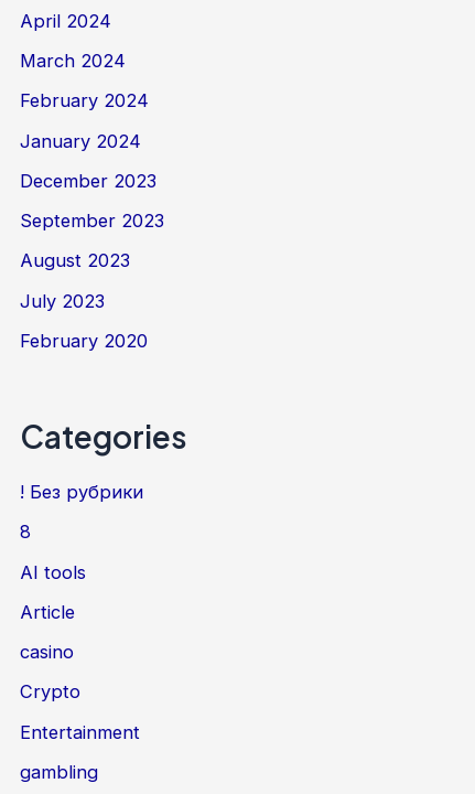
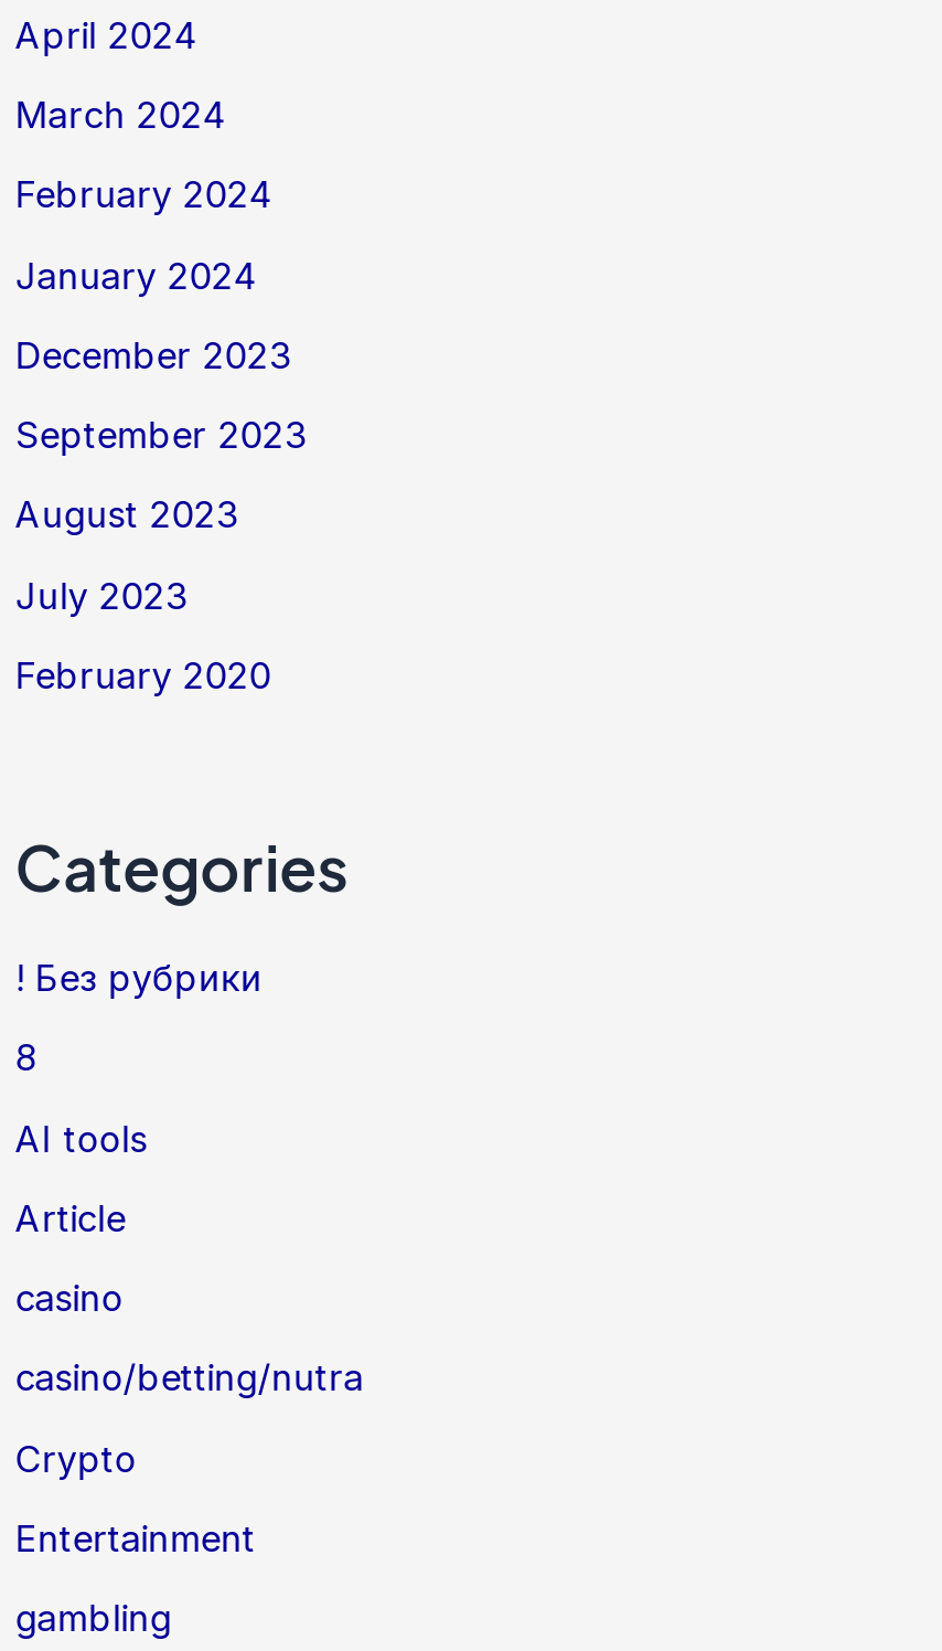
none -> [15,1356,364,1400] casino/betting/nutra

